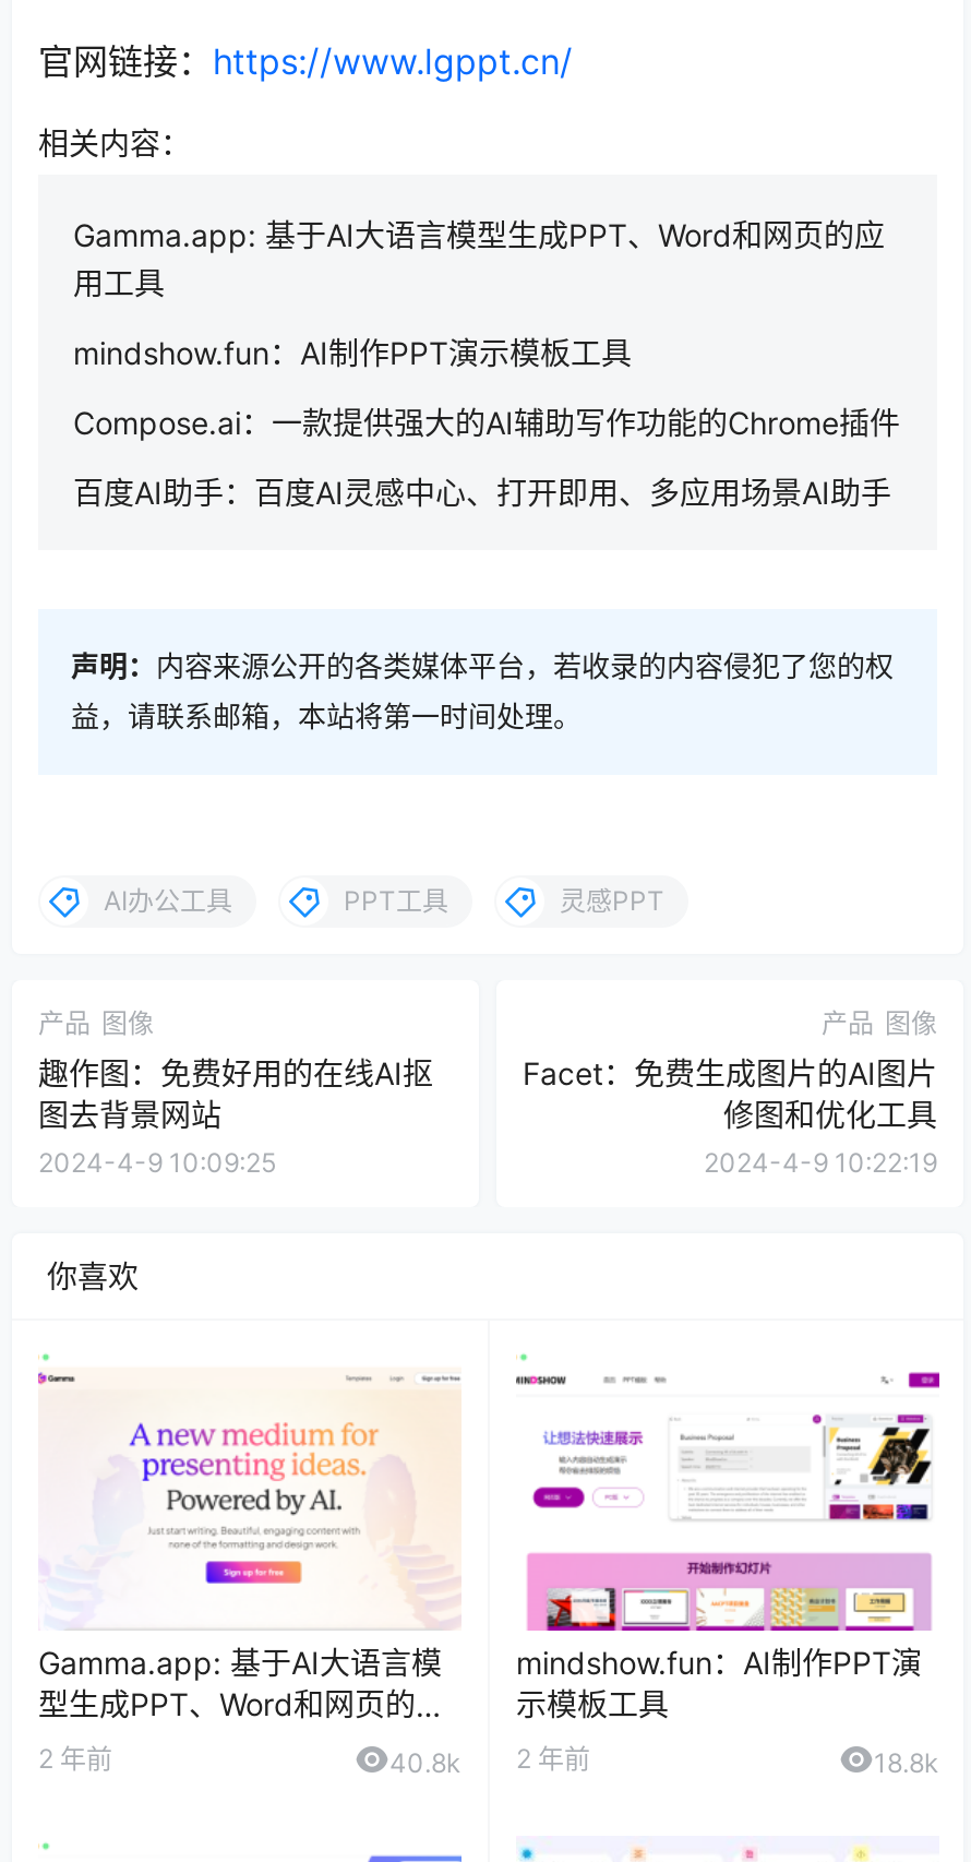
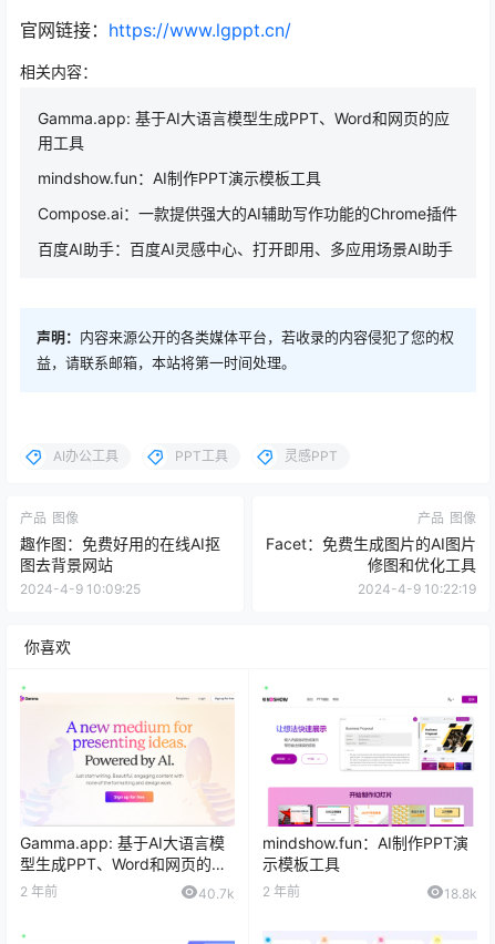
[389,1743,590,1780] 40.8k 2 年前 -> [198,884,300,902] 40.7k 2 年前

